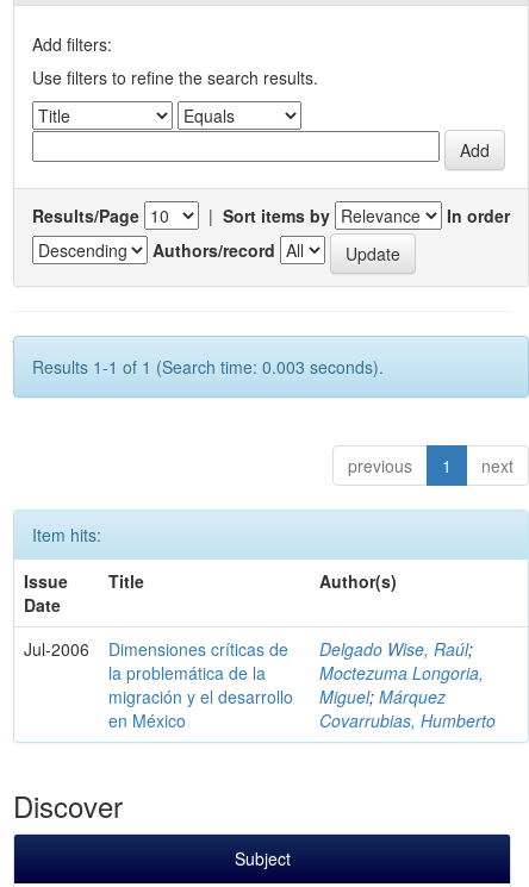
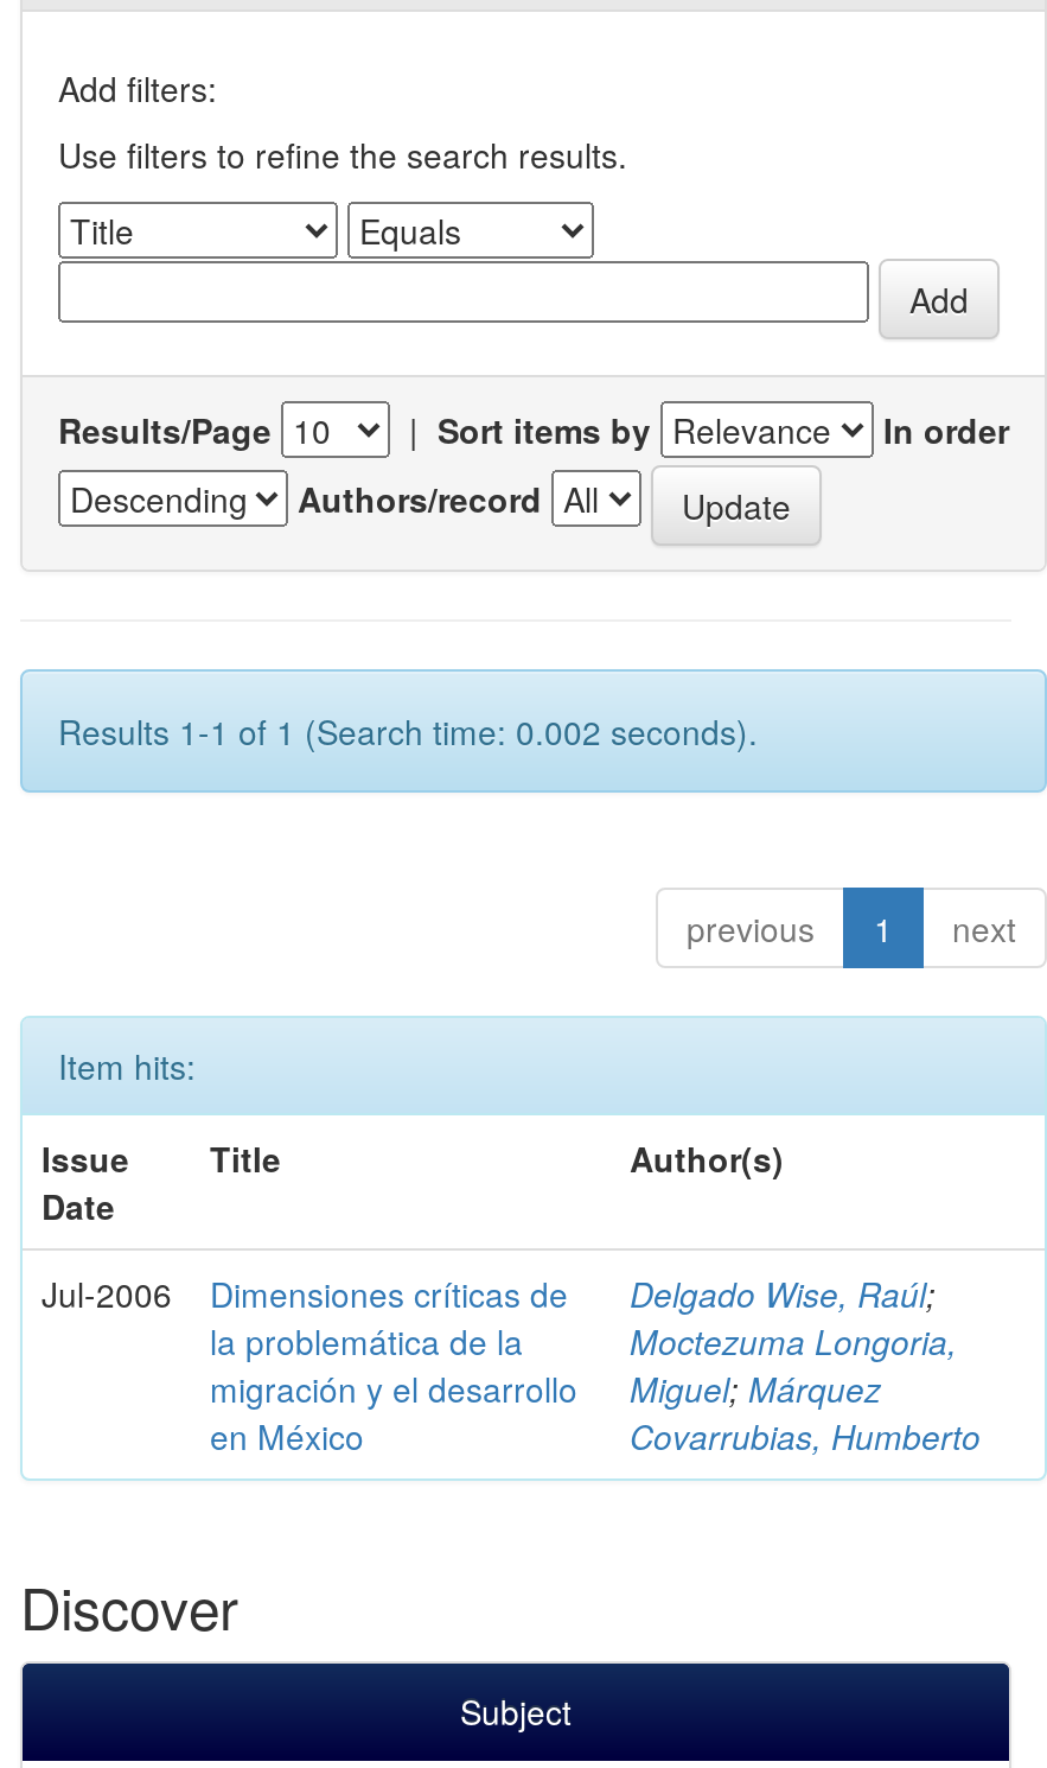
[32,355,384,378] Results 1-1 of 1 (Search time: 0.003 seconds). -> [58,707,758,754] Results 1-1 of 1 (Search time: 0.002 seconds).

